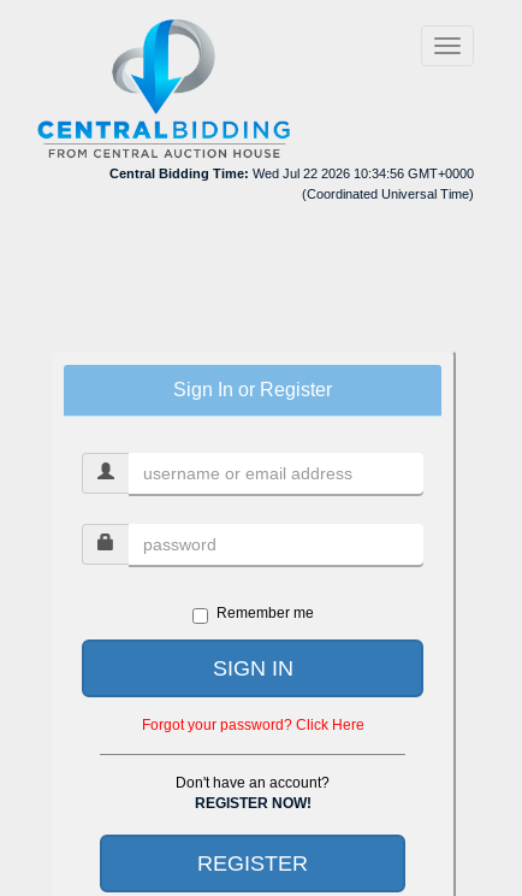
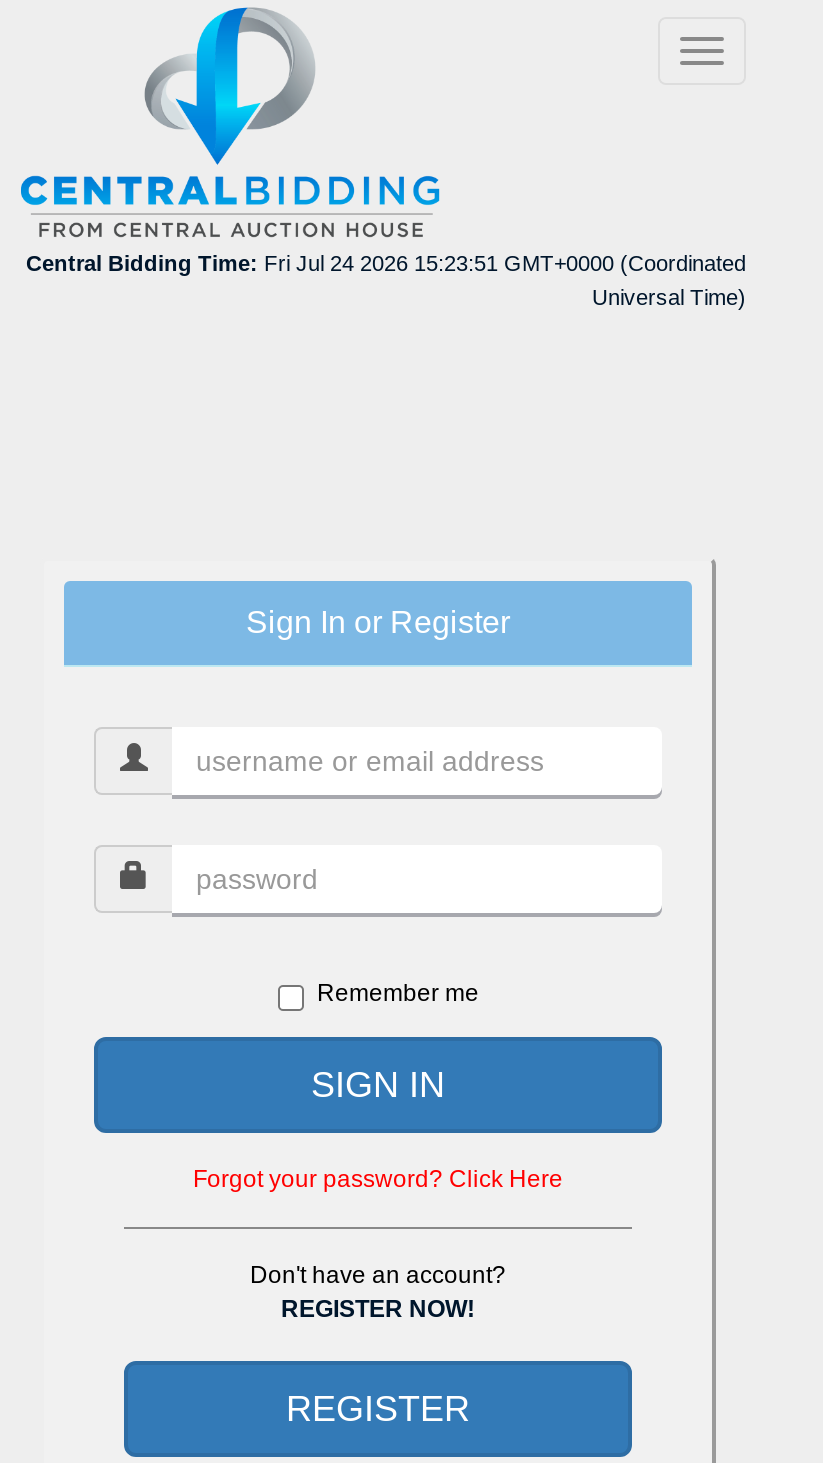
[109,166,474,201] Central Bidding Time: Wed Jul 22 2026 10:34:56 GMT+0000 | (Coordinated Universal Time) -> [26,250,746,308] Central Bidding Time: Fri Jul 24 2026 15:23:51 GMT+0000 (Coordinated | Universal Time)

